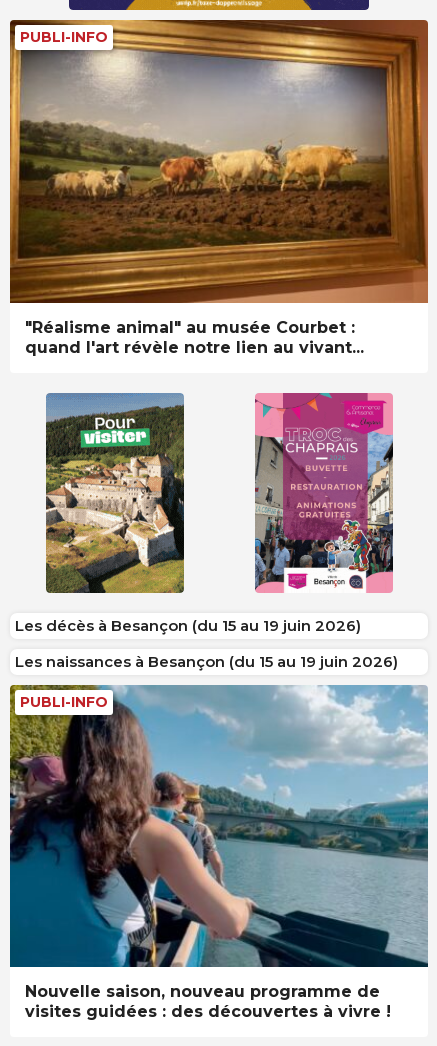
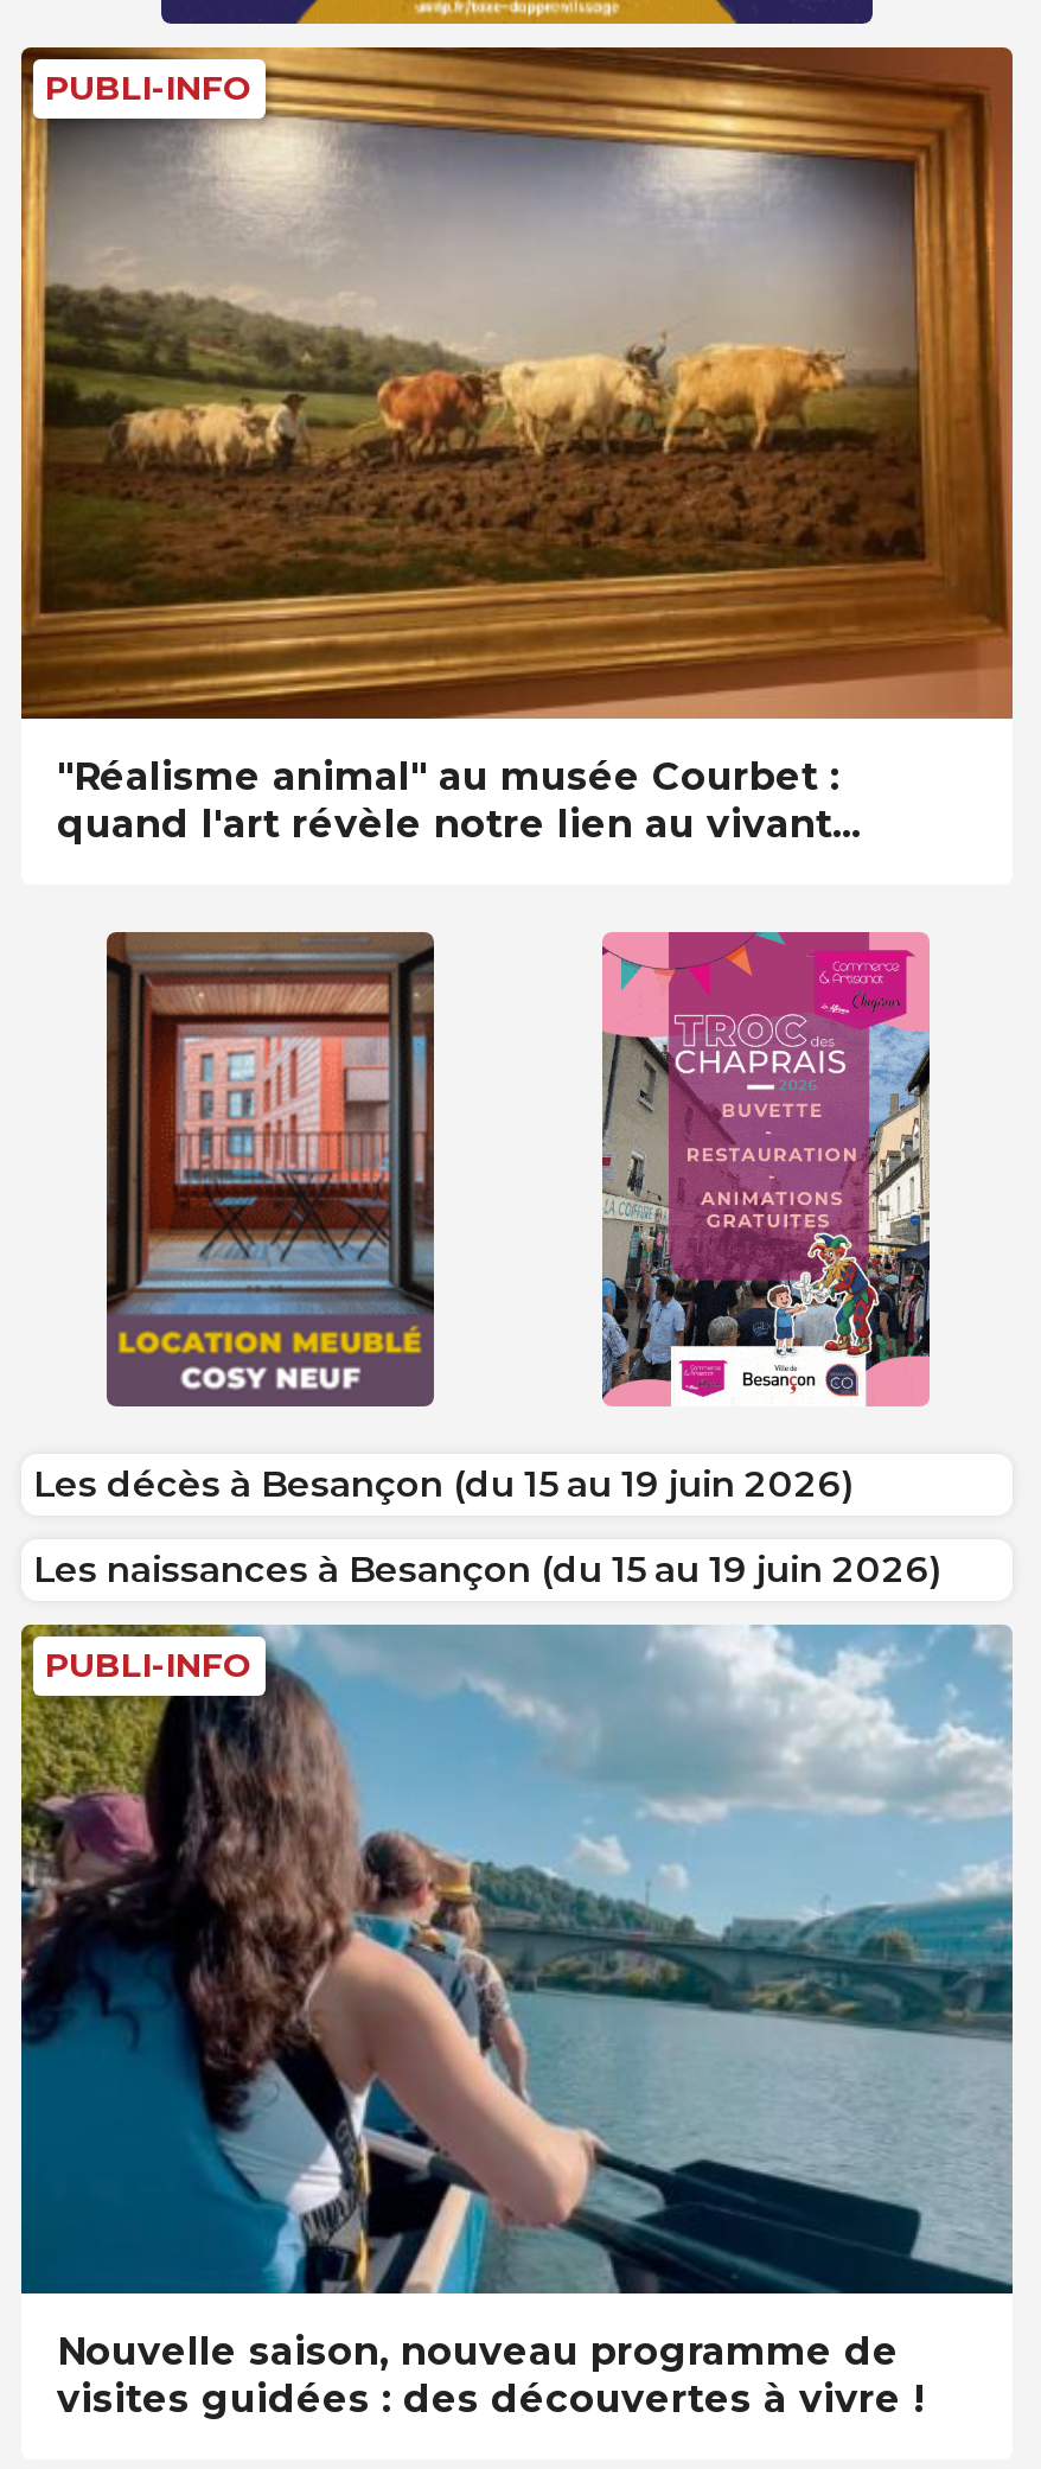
[45,392,184,593] [image] -> [104,930,436,1406] [image]

